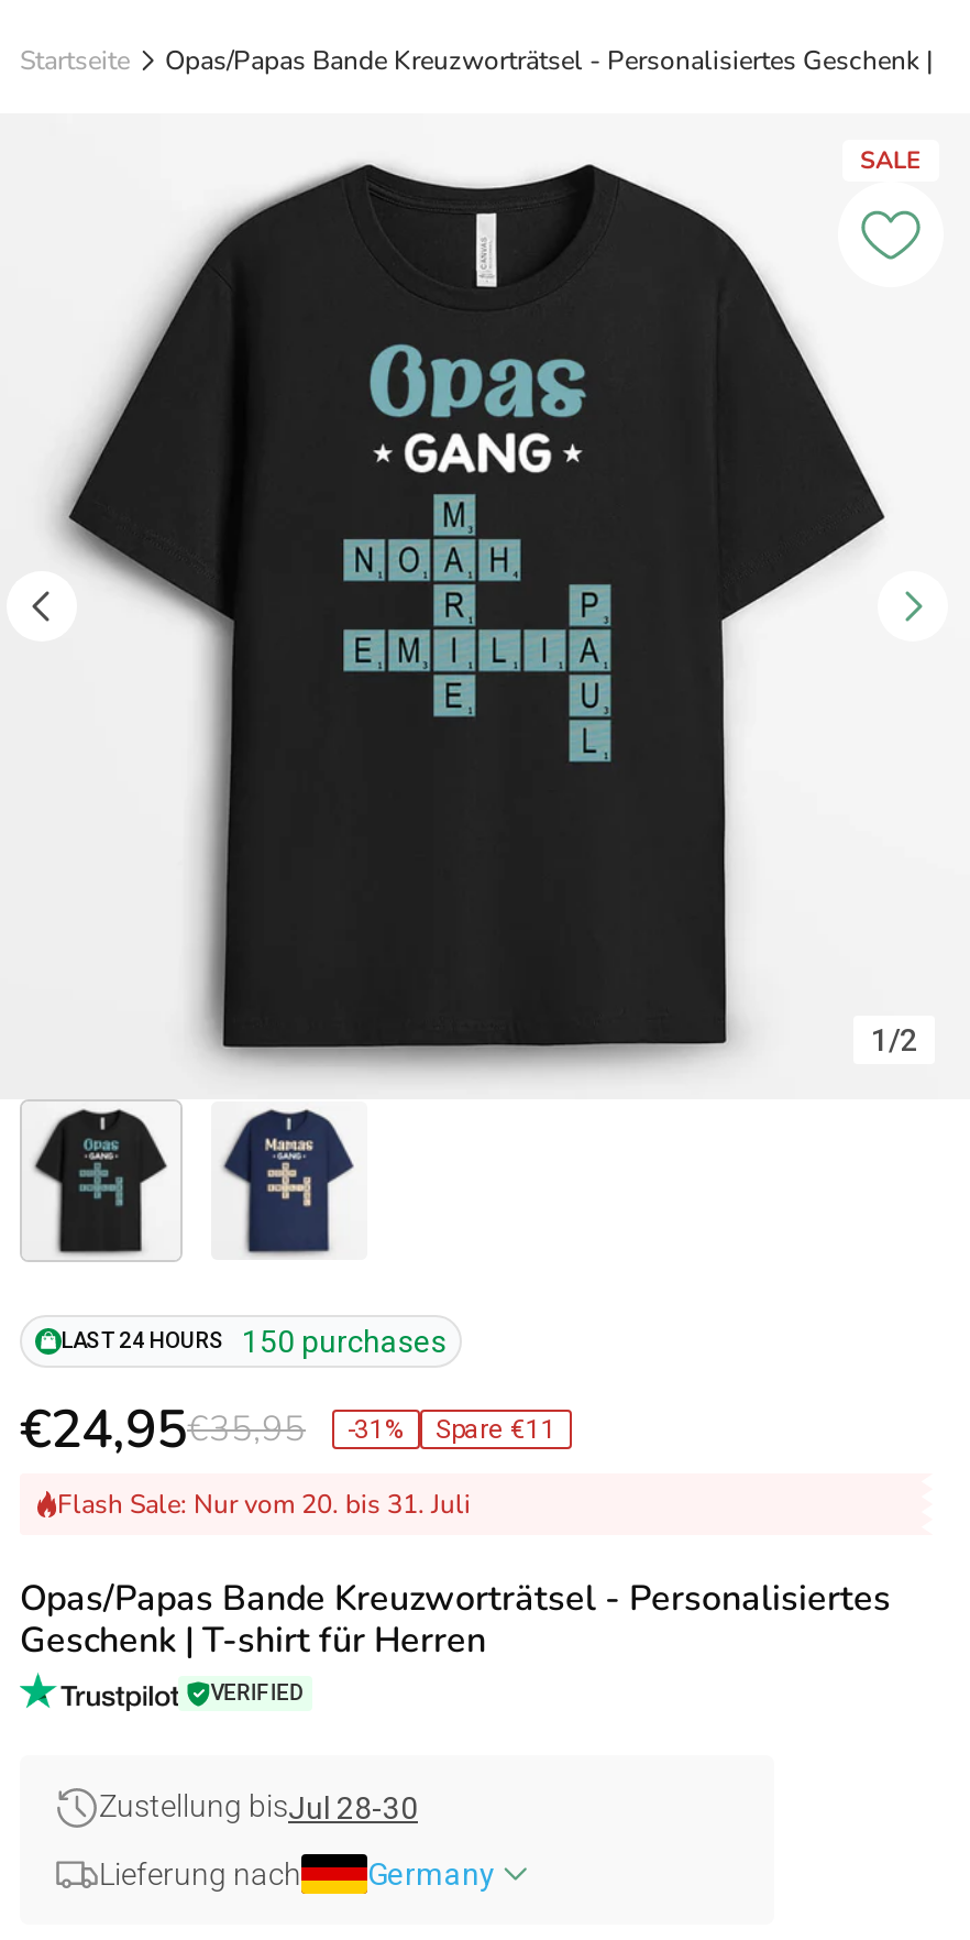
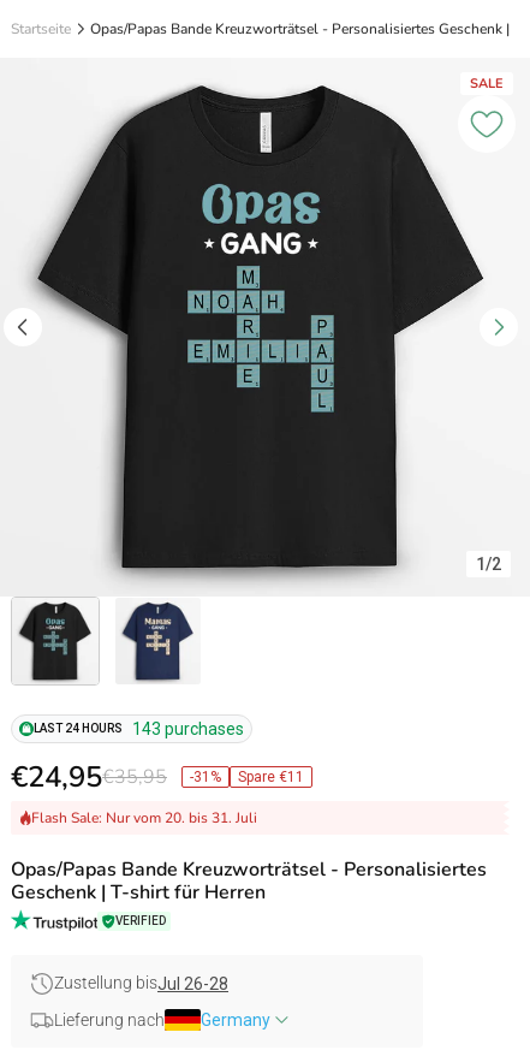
[62,1323,447,1358] LAST 24 HOURS 150 purchases -> [34,719,244,738] LAST 24 HOURS 143 purchases
[99,1789,418,1825] Zustellung bisJul 28-30 -> [54,973,228,993] Zustellung bisJul 26-28

